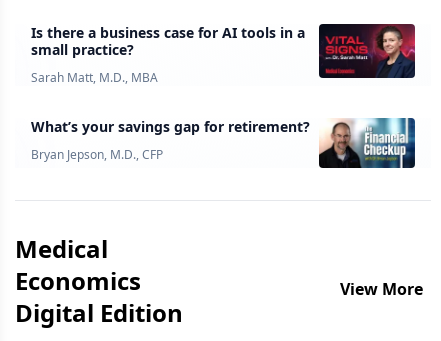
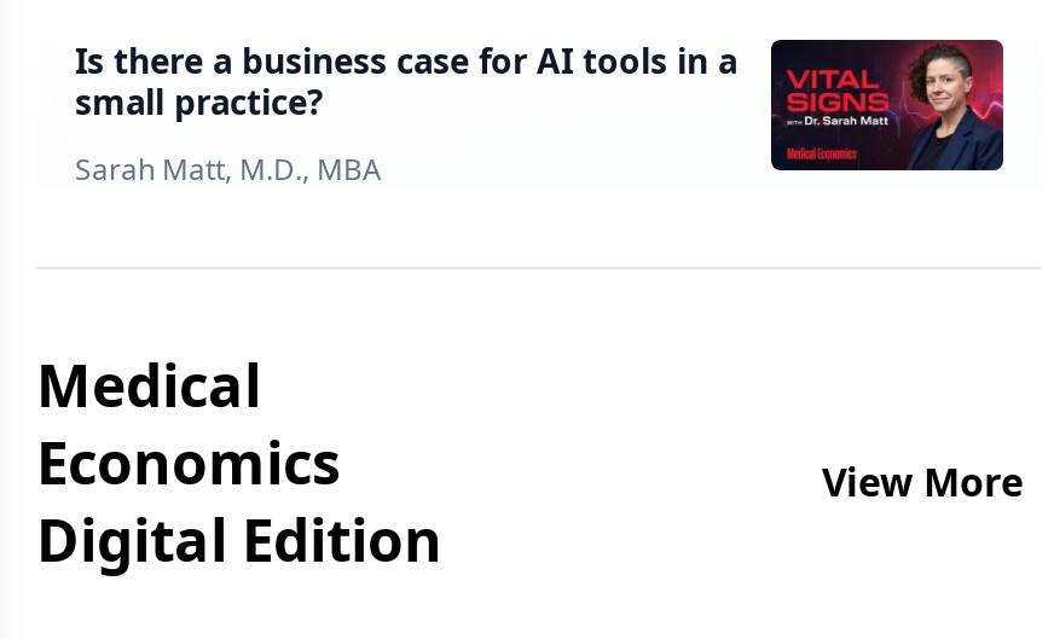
[31,117,416,169] [image] | What’s your savings gap for retirement? | Bryan Jepson, M.D., CFP -> none

